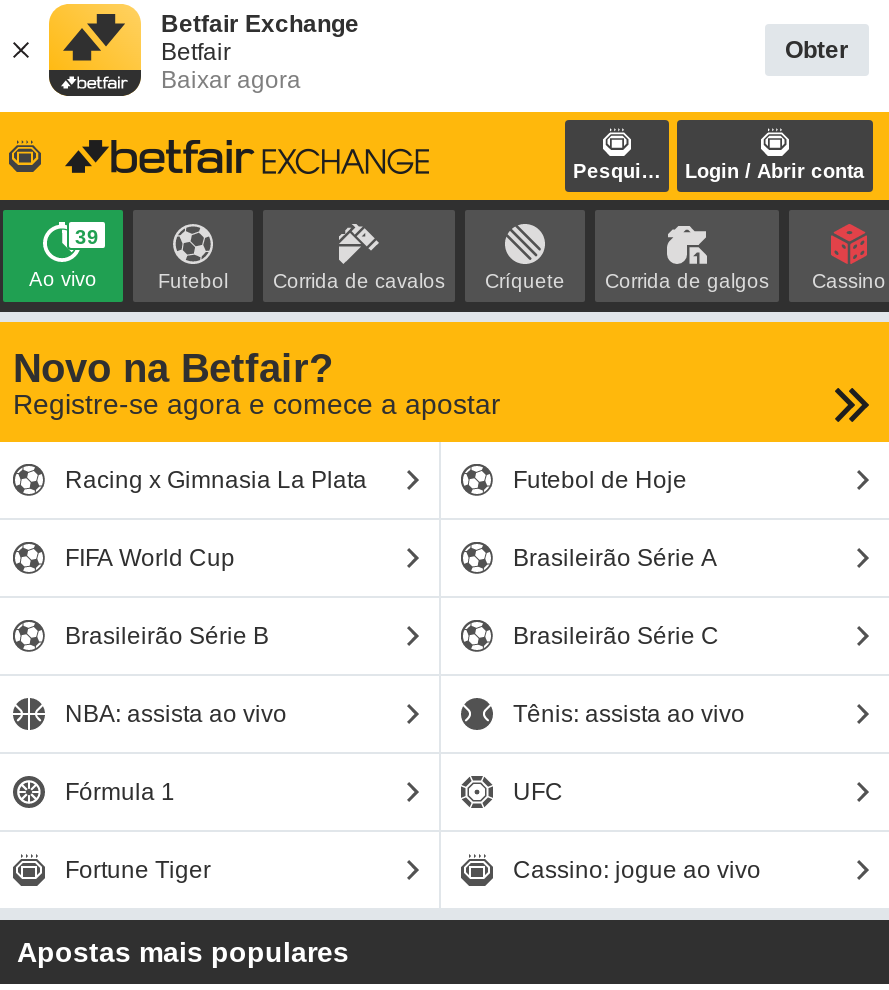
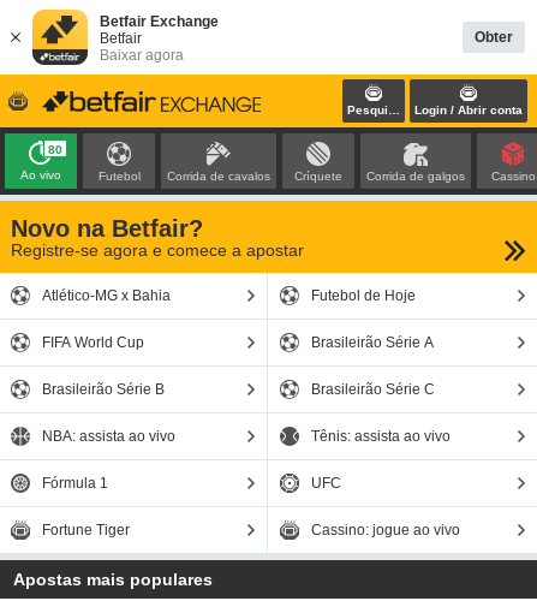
[75,226,99,248] 39 -> [48,143,62,156] 80
[65,466,367,494] Racing x Gimnasia La Plata -> [42,287,171,304] Atlético-MG x Bahia

